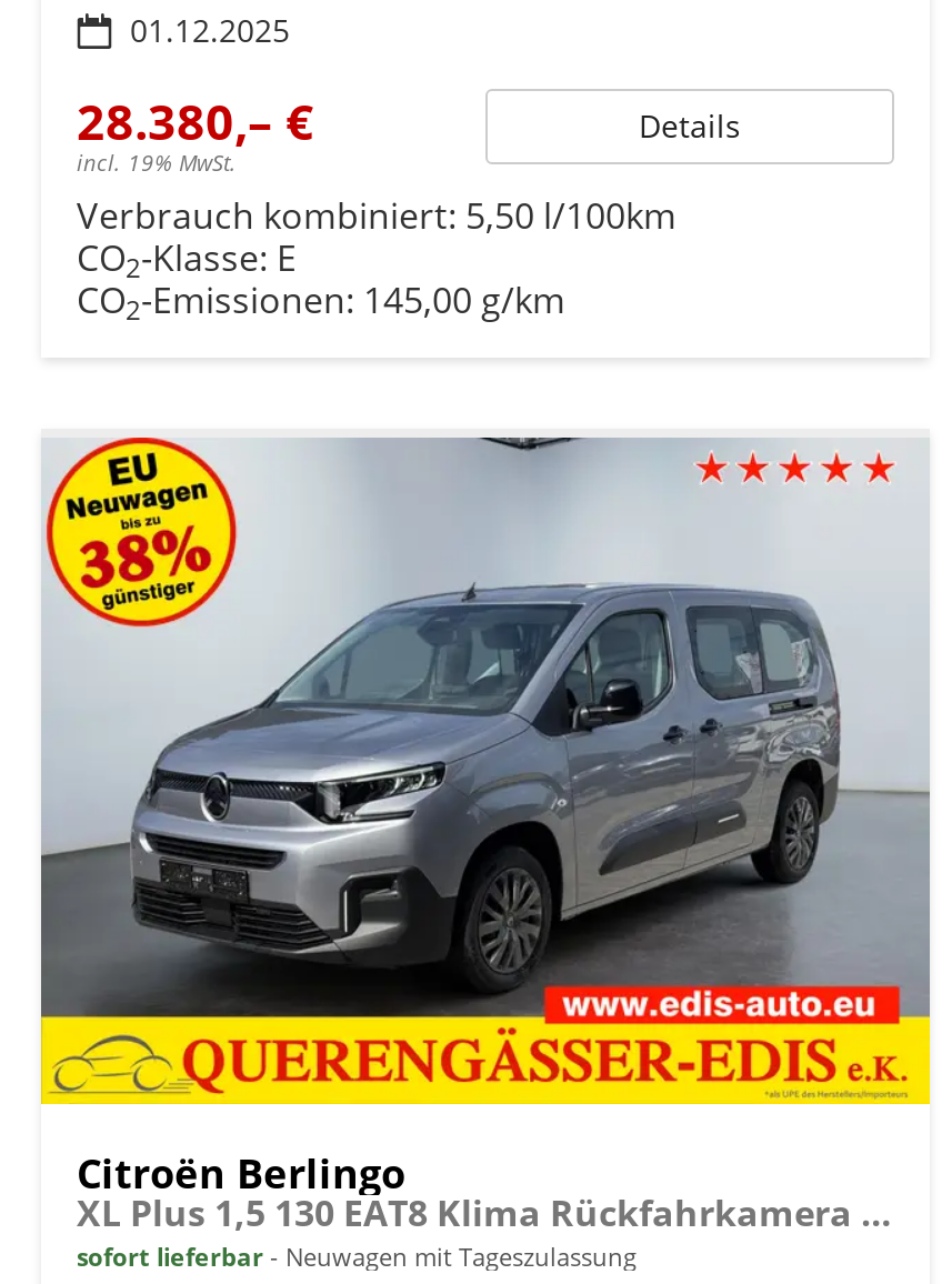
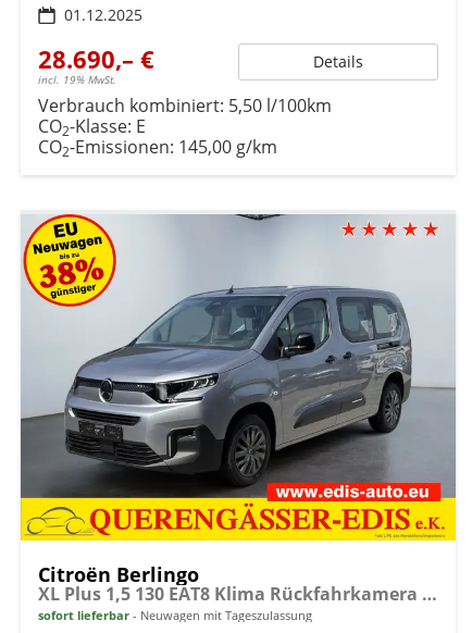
[77,86,314,152] 28.380,– € -> [38,42,154,75] 28.690,– €

